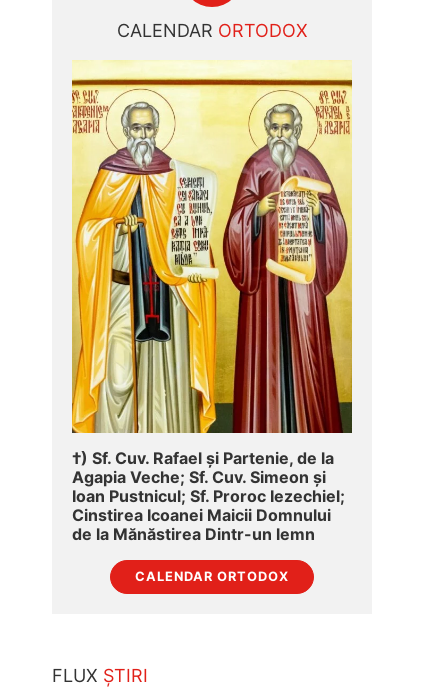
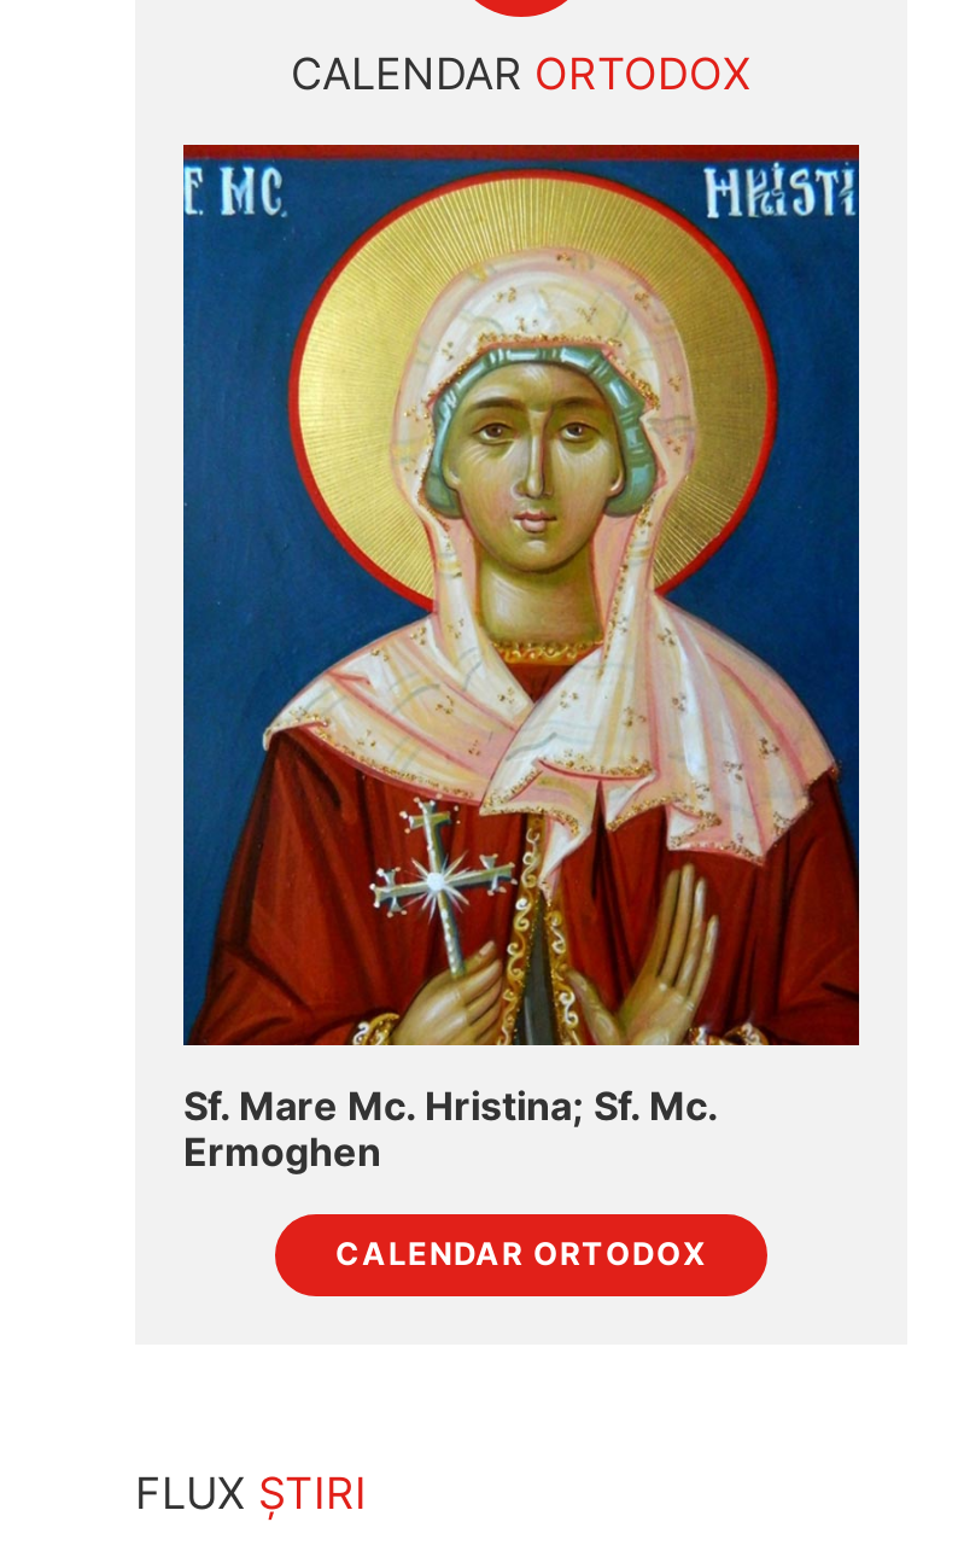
[71,60,353,544] [image] | †) Sf. Cuv. Rafael și Partenie, de la | Agapia Veche; Sf. Cuv. Simeon și | Ioan Pustnicul; Sf. Proroc Iezechiel; | Cinstirea Icoanei Maicii Domnului | de la Mănăstirea Dintr-un lemn -> [181,142,861,1176] [image] | Sf. Mare Mc. Hristina; Sf. Mc. | Ermoghen

